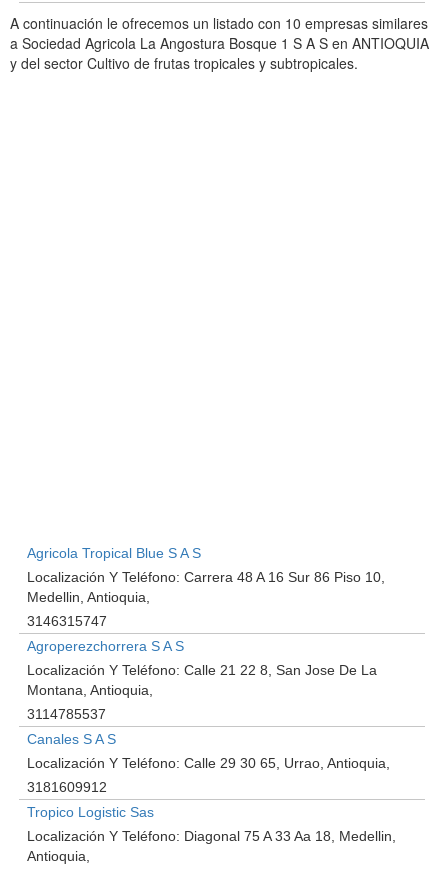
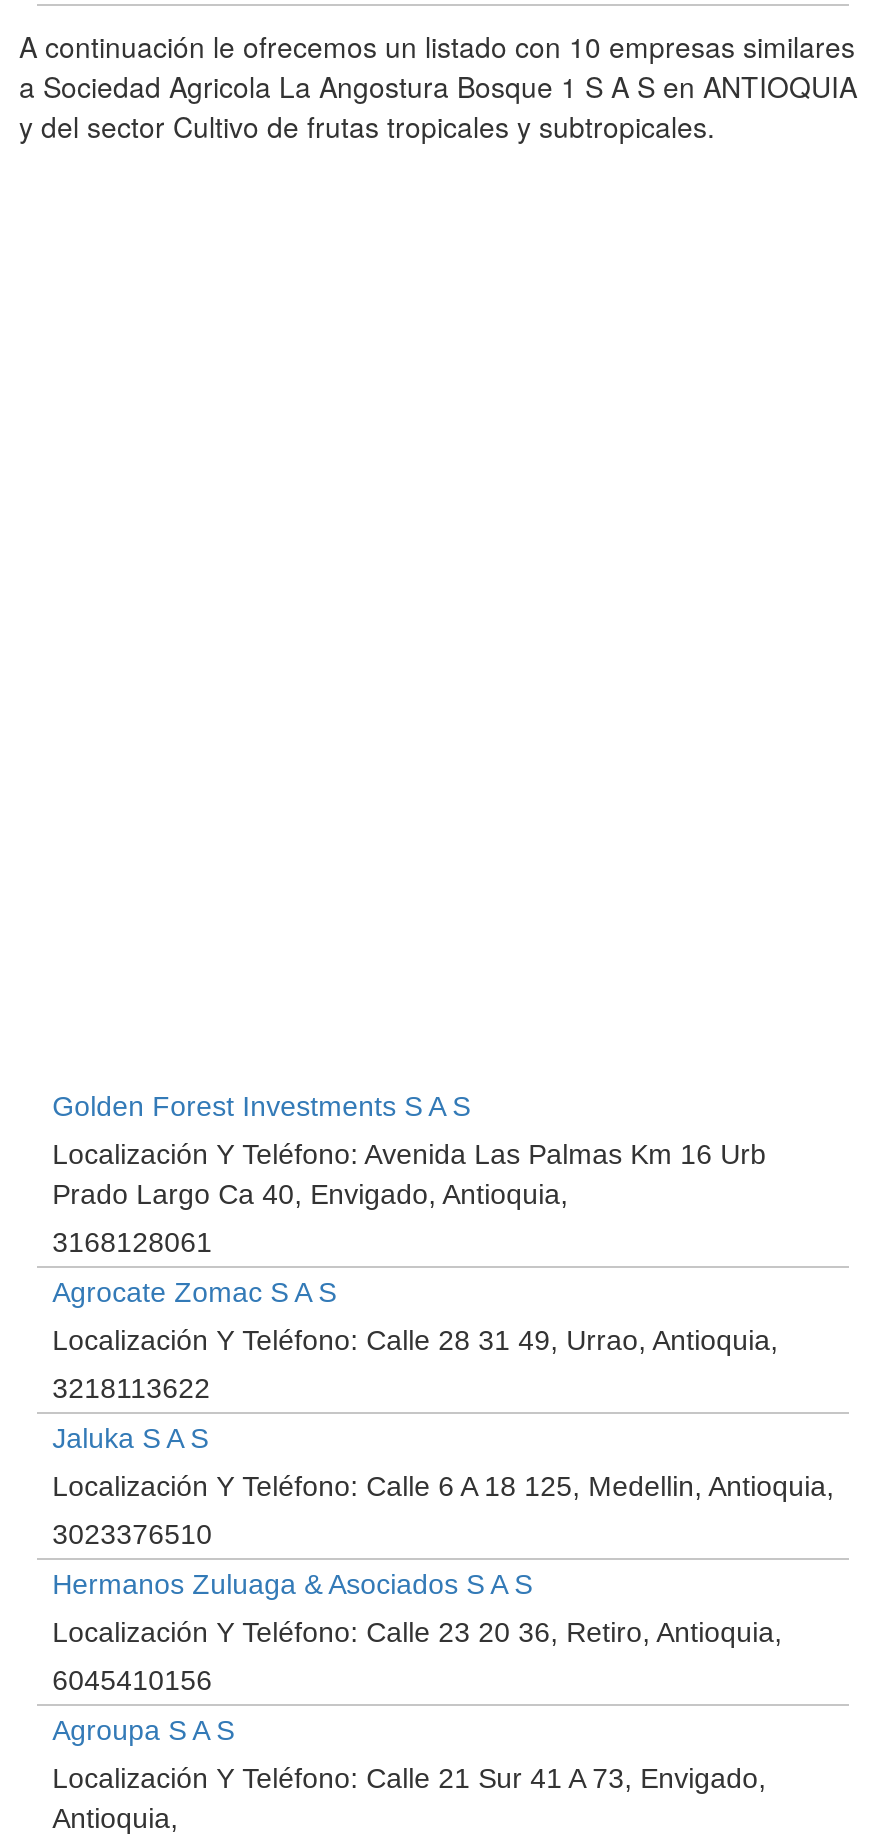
[27,545,396,844] Agricola Tropical Blue S A S | Localización Y Teléfono: Carrera 48 A 16 Sur 86 Piso 10, | Medellin, Antioquia | 3146315747 | Agroperezchorrera S A S | Localización Y Teléfono: Calle 21 22 8, San Jose De La | Montana, Antioquia | 3114785537 | Canales S A S | Localización Y Teléfono: Calle 29 30 65, Urrao, Antioquia | 3181609912 | Tropico Logistic Sas | Localización Y Teléfono: Diagonal 75 A 33 Aa 18, Medellin, -> [52,1090,826,1794] Golden Forest Investments S A S | Localización Y Teléfono: Avenida Las Palmas Km 16 Urb | Prado Largo Ca 40, Envigado, Antioquia | 3168128061 | Agrocate Zomac S A S | Localización Y Teléfono: Calle 28 31 49, Urrao, Antioquia | 3218113622 | Jaluka S A S | Localización Y Teléfono: Calle 6 A 18 125, Medellin, Antioquia | 3023376510 | Hermanos Zuluaga & Asociados S A S | Localización Y Teléfono: Calle 23 20 36, Retiro, Antioquia | 6045410156 | Agroupa S A S | Localización Y Teléfono: Calle 21 Sur 41 A 73, Envigado,

